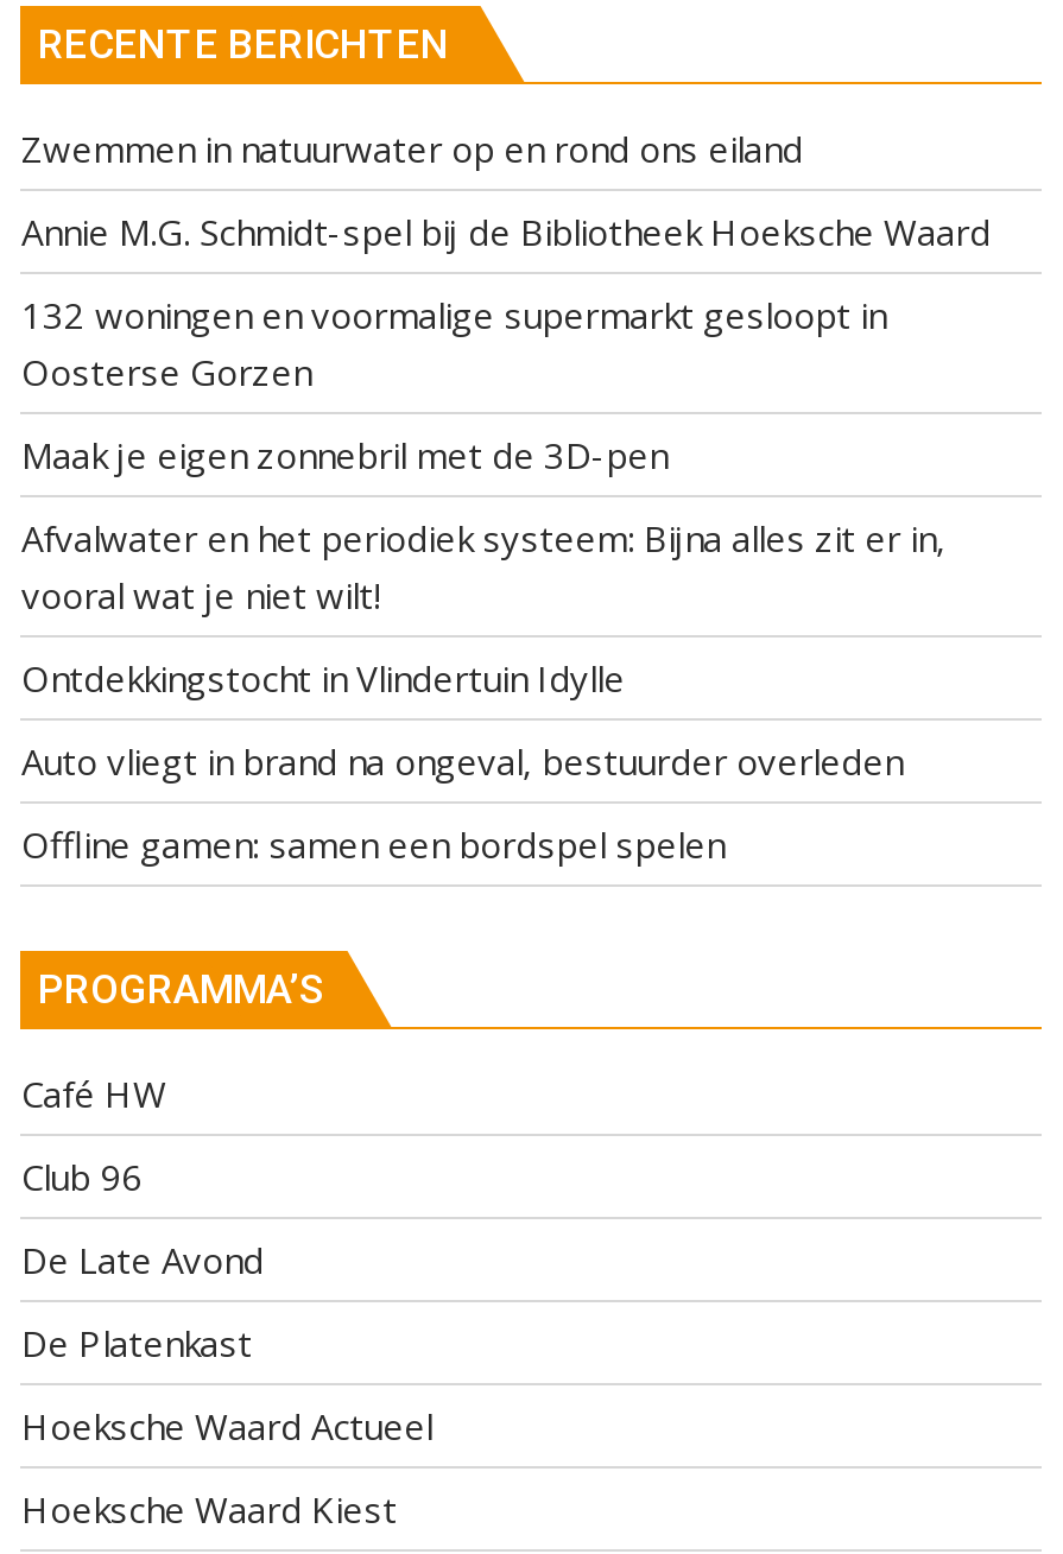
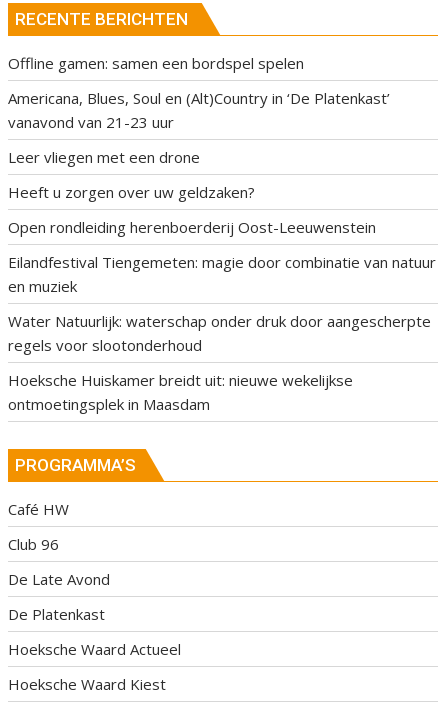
[21,124,991,784] Zwemmen in natuurwater op en rond ons eiland | Annie M.G. Schmidt-spel bij de Bibliotheek Hoeksche Waard | 132 woningen en voormalige supermarkt gesloopt in | Oosterse Gorzen | Maak je eigen zonnebril met de 3D-pen | Afvalwater en het periodiek systeem: Bijna alles zit er in, | vooral wat je niet wilt! | Ontdekkingstocht in Vlindertuin Idylle | Auto vliegt in brand na ongeval, bestuurder overleden -> none
moved [21,820,725,867] -> [8,53,304,73]: Offline gamen: samen een bordspel spelen
none -> [8,88,436,414] Americana, Blues, Soul en (Alt)Country in ‘De Platenkast’ | vanavond van 21-23 uur | Leer vliegen met een drone | Heeft u zorgen over uw geldzaken? | Open rondleiding herenboerderij Oost-Leeuwenstein | Eilandfestival Tiengemeten: magie door combinatie van natuur | en muziek | Water Natuurlijk: waterschap onder druk door aangescherpte | regels voor slootonderhoud | Hoeksche Huiskamer breidt uit: nieuwe wekelijkse | ontmoetingsplek in Maasdam

